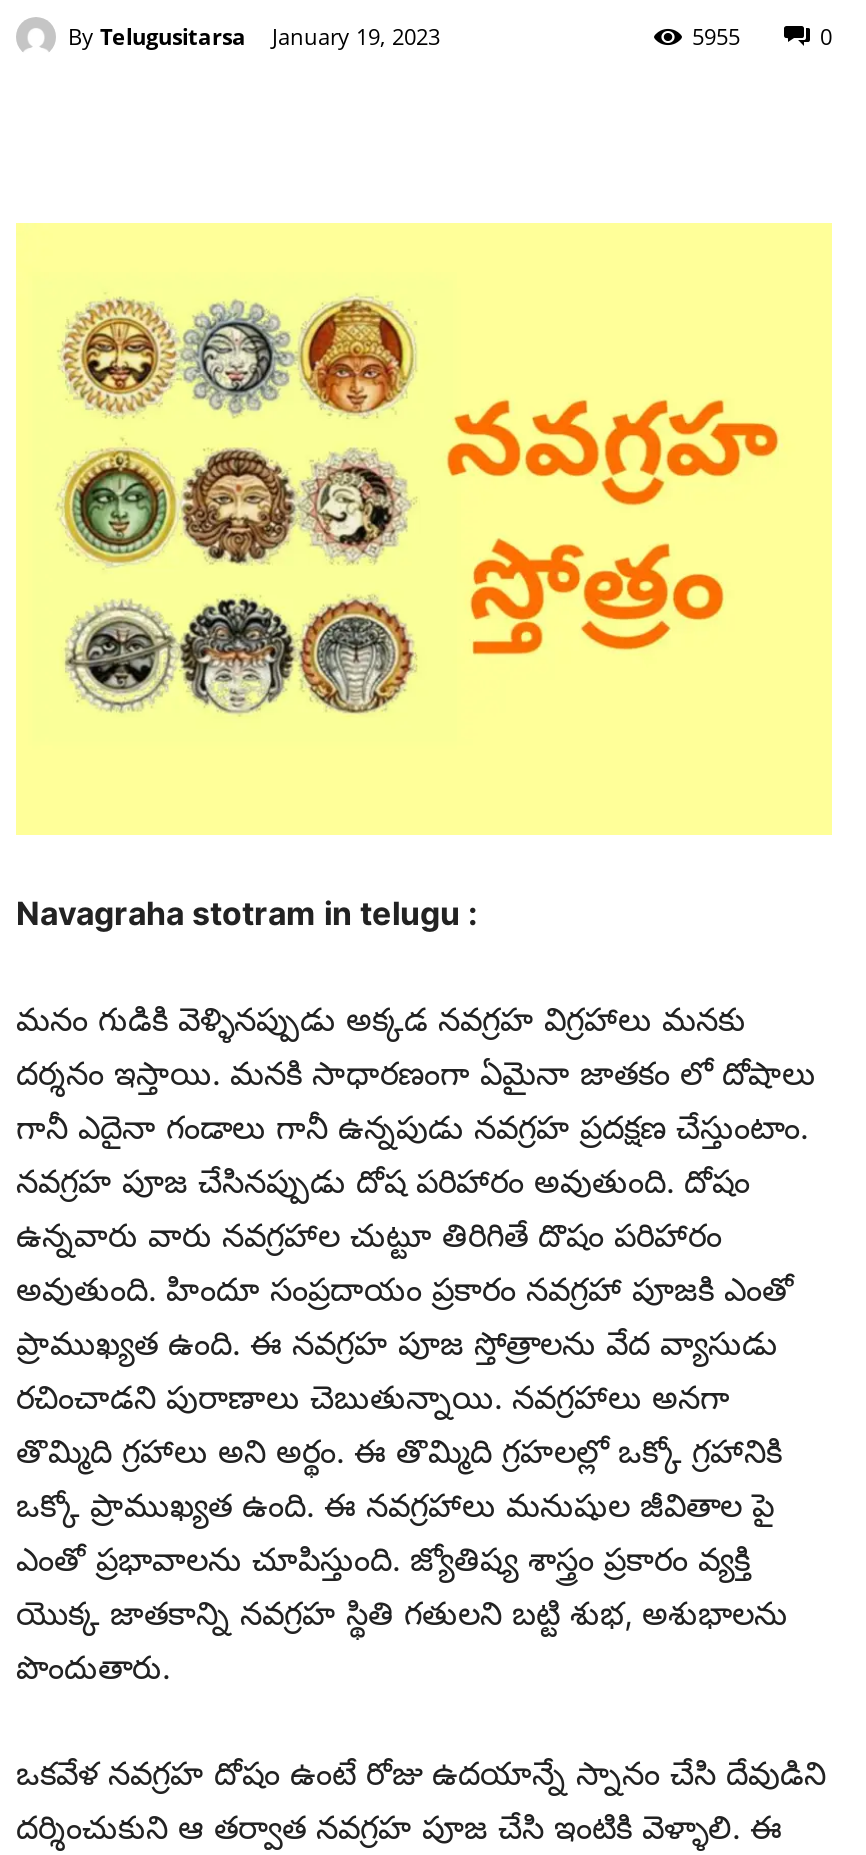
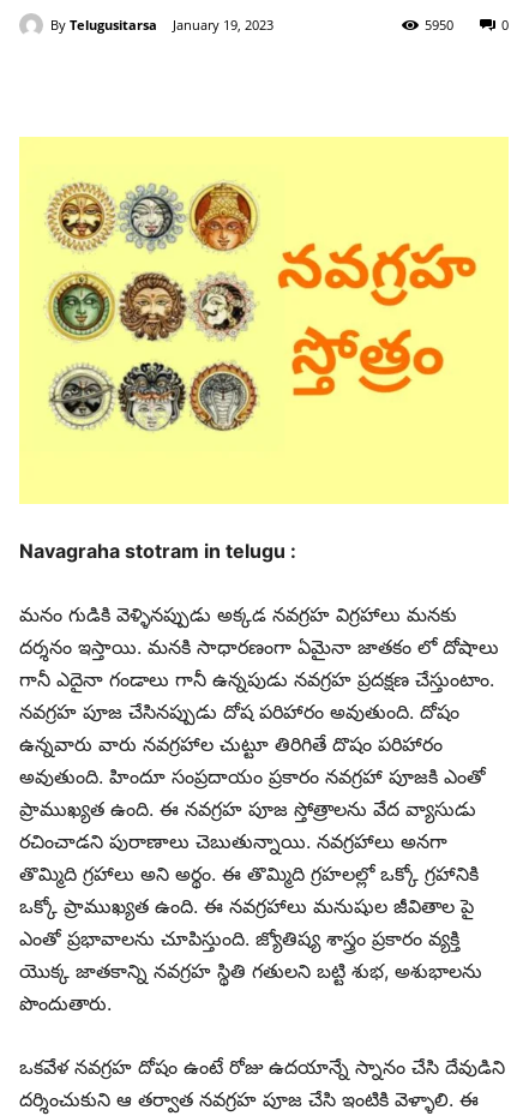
[692,21,740,51] 5955 -> [425,16,453,34] 5950

